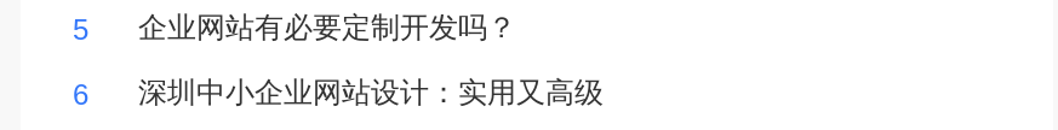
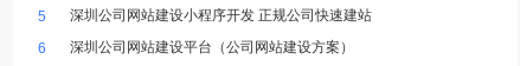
[138,11,516,45] 企业网站有必要定制开发吗？ -> [70,7,373,24] 深圳公司网站建设小程序开发 正规公司快速建站
[138,76,604,110] 深圳中小企业网站设计：实用又高级 -> [70,39,355,55] 深圳公司网站建设平台（公司网站建设方案）

